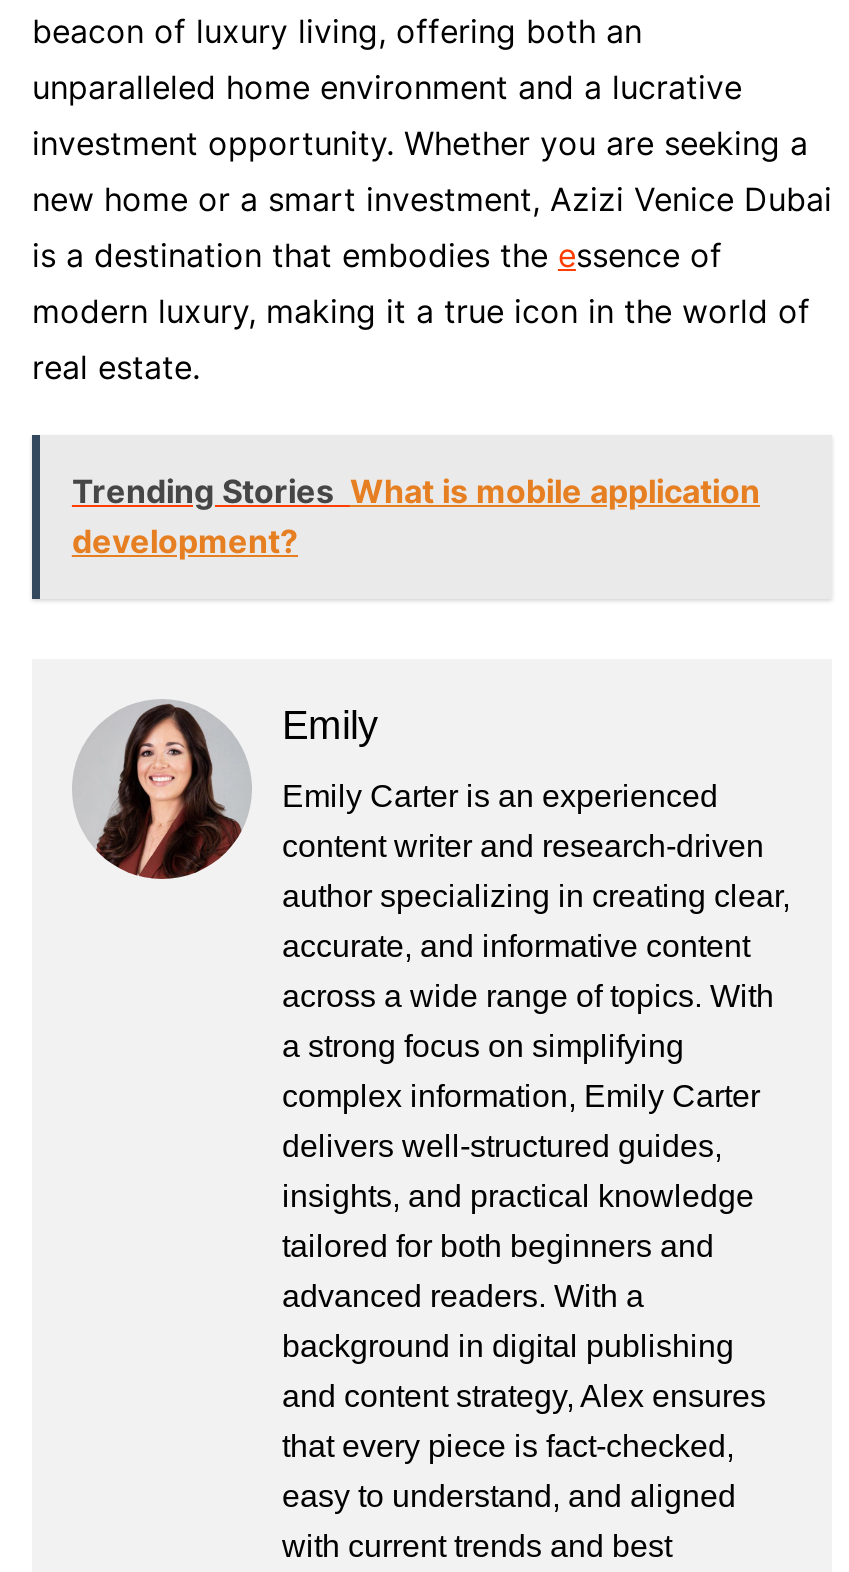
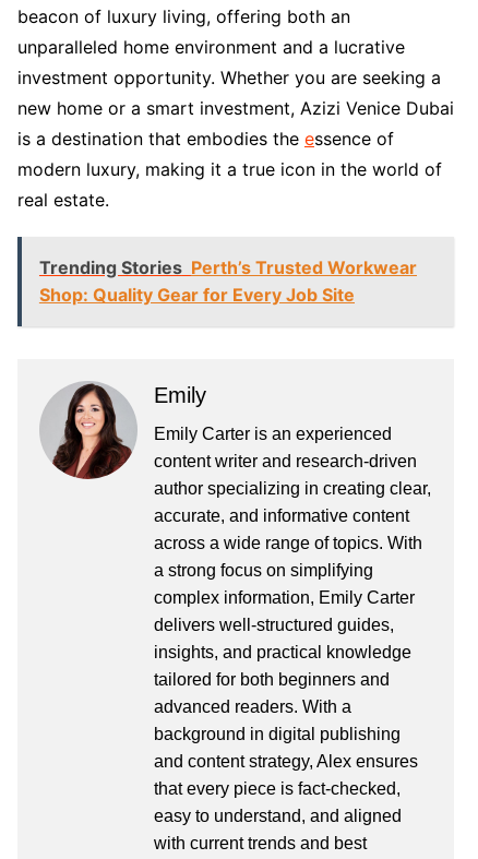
[72,471,760,561] Trending Stories What is mobile application | development? -> [39,257,417,306] Trending Stories Perth’s Trusted Workwear | Shop: Quality Gear for Every Job Site

